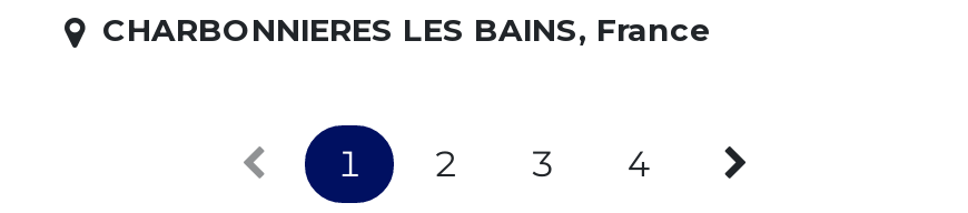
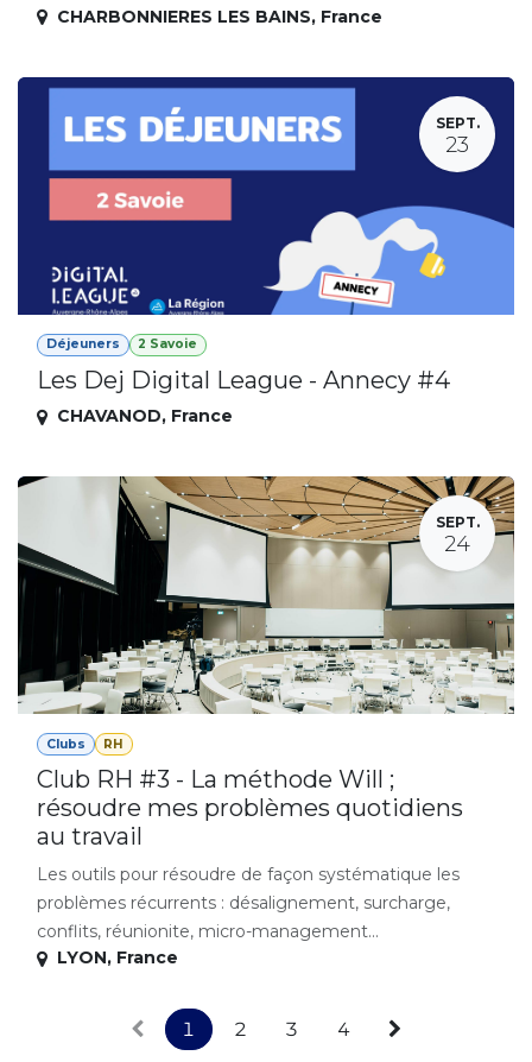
none -> [17,76,515,316] [image] | SEPT. | 23
none -> [17,475,515,715] [image] | SEPT. | 24
none -> [37,337,450,427] Déjeuners | 2 Savoie | Les Dej Digital League - Annecy #4 | CHAVANOD, France
none -> [37,736,463,969] Clubs | RH | Club RH #3 - La méthode Will ; | résoudre mes problèmes quotidiens | au travail | Les outils pour résoudre de façon systématique les | problèmes récurrents : désalignement, surcharge, | conflits, réunionite, micro-management... | LYON, France

